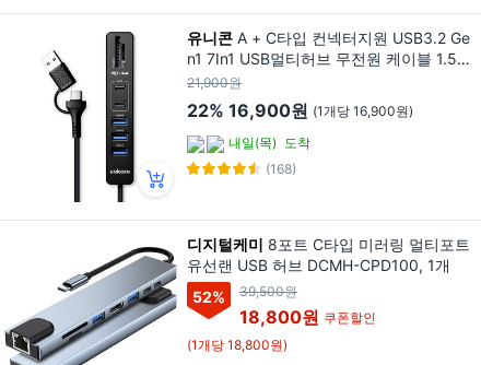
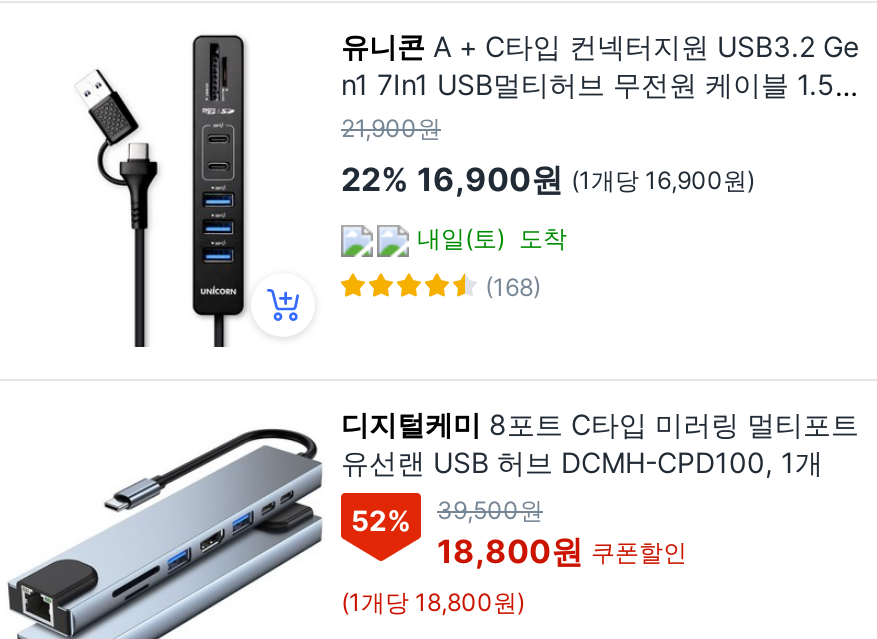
[228,134,310,151] 내일(목) 도착 -> [417,223,567,253] 내일(토) 도착

